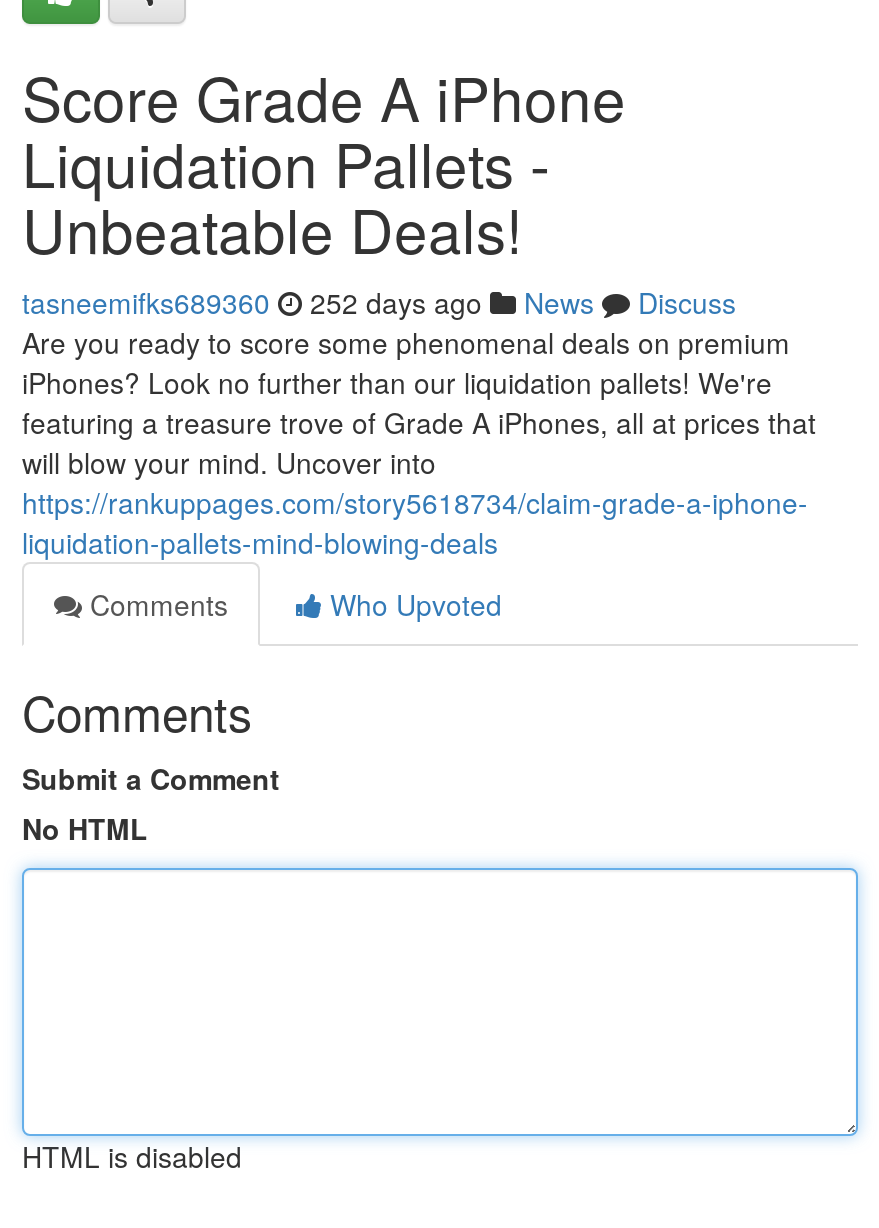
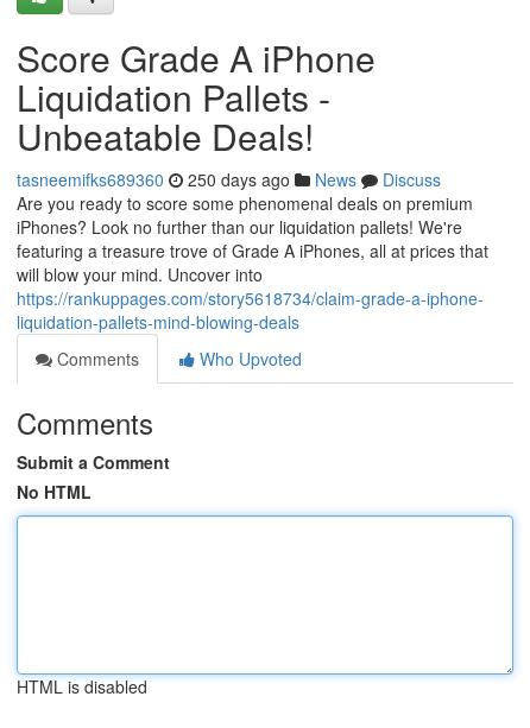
[22,282,736,322] tasneemifks689360 252 days ago News Discuss -> [17,167,441,191] tasneemifks689360 250 days ago News Discuss

